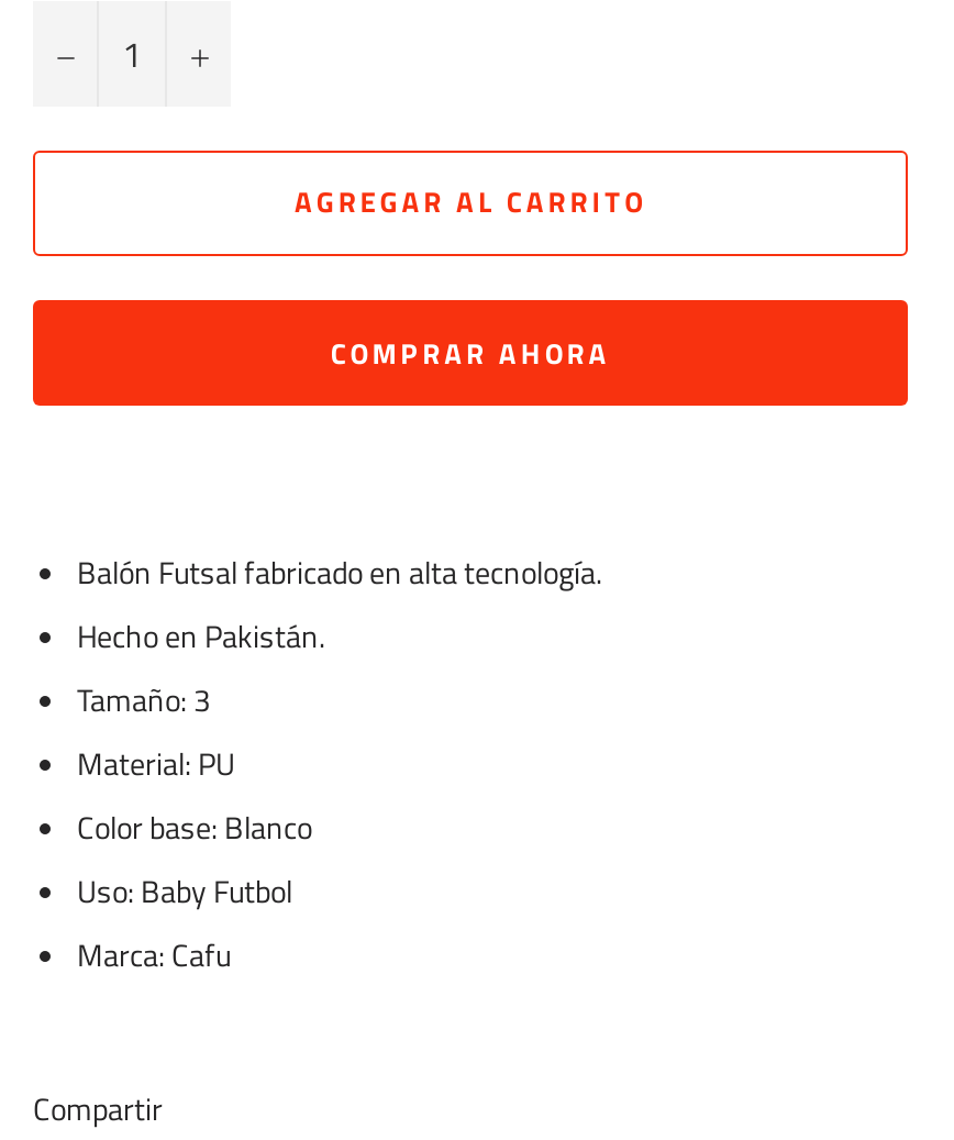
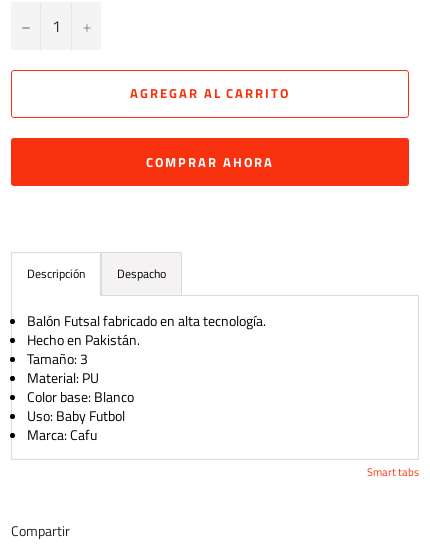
none -> [27,264,166,283] Descripción | Despacho
moved [77,548,602,594] -> [27,310,266,331]: Balón Futsal fabricado en alta tecnología.
moved [77,612,325,658] -> [27,329,140,350]: Hecho en Pakistán.
none -> [367,464,419,480] Smart tabs

